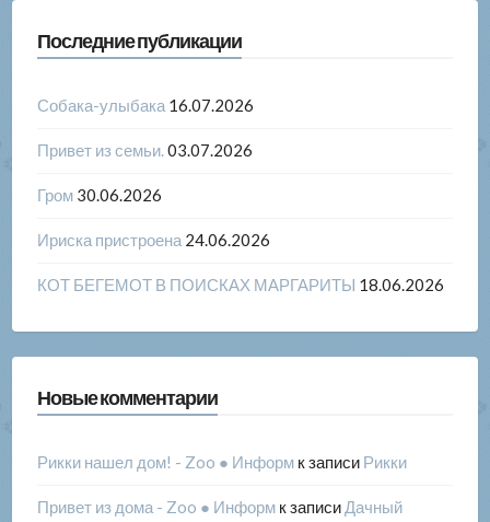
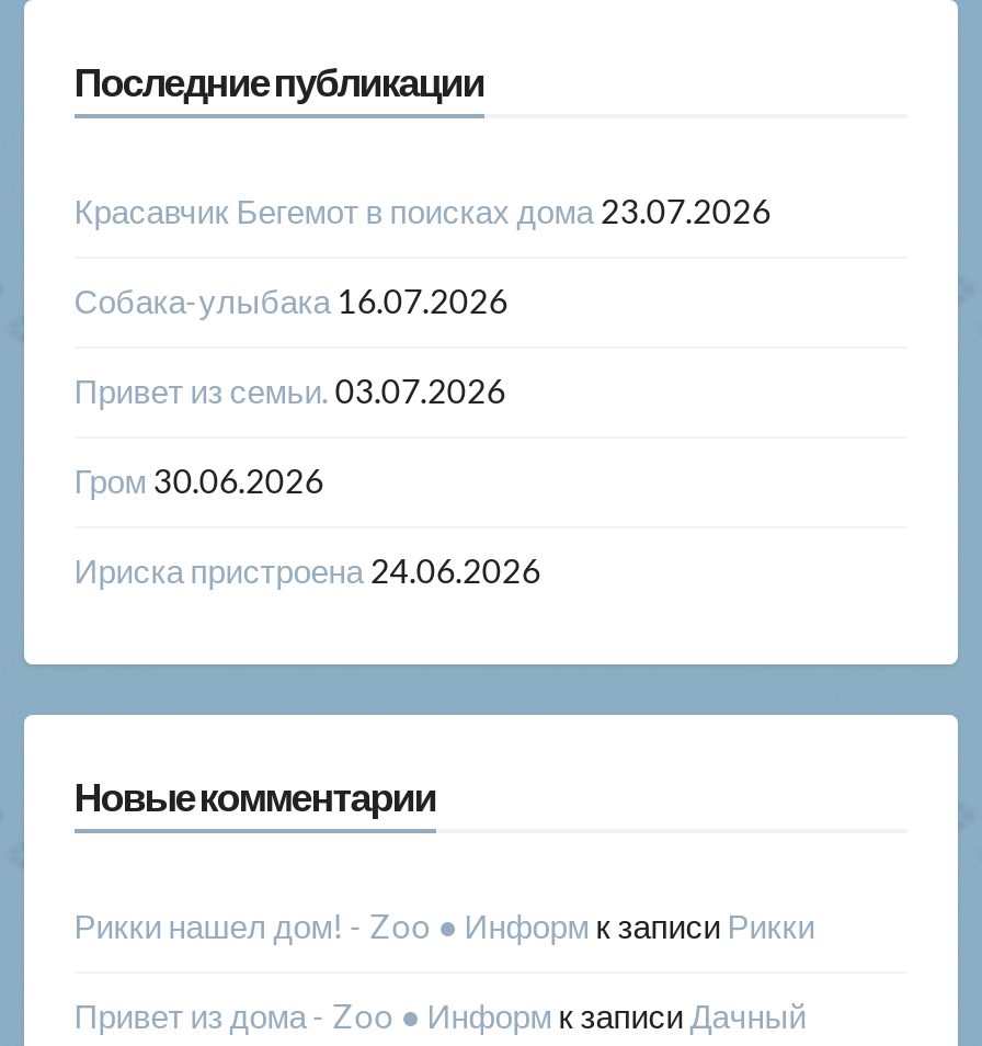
none -> [74,191,771,231] Красавчик Бегемот в поисках дома 23.07.2026
moved [37,95,270,250] -> [74,281,541,590]: Собака-улыбака 16.07.2026 | Привет из семьи. 03.07.2026 | Гром 30.06.2026 | Ириска пристроена 24.06.2026
[37,275,444,295] КОТ БЕГЕМОТ В ПОИСКАХ МАРГАРИТЫ 18.06.2026 -> none

